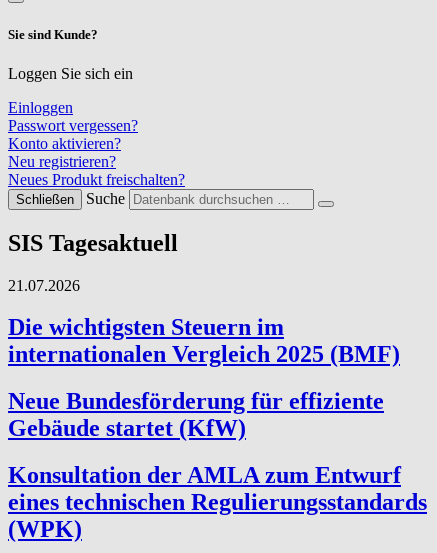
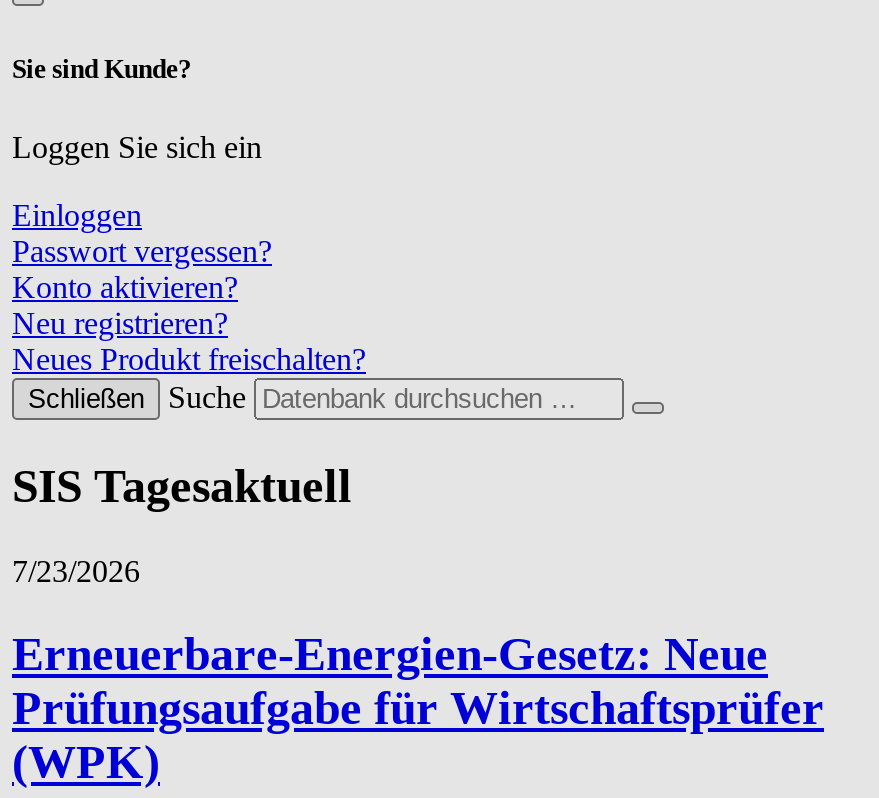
[8,276,427,515] 21.07.2026 | Die wichtigsten Steuern im | internationalen Vergleich 2025 (BMF) | Neue Bundesförderung für effiziente | Gebäude startet (KfW) | Konsultation der AMLA zum Entwurf | eines technischen Regulierungsstandards -> [12,553,824,735] 7/23/2026 | Erneuerbare-Energien-Gesetz: Neue | Prüfungsaufgabe für Wirtschaftsprüfer

